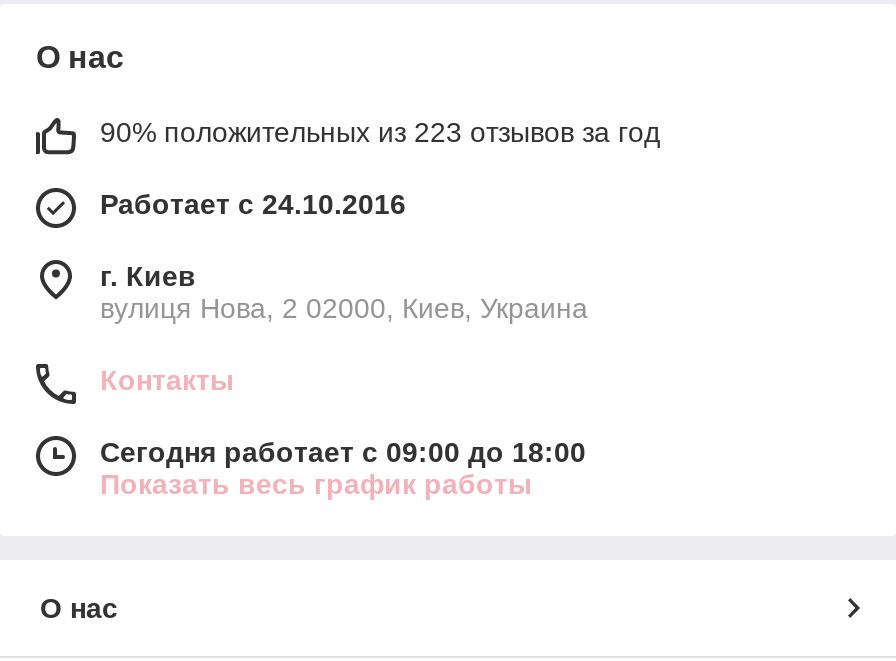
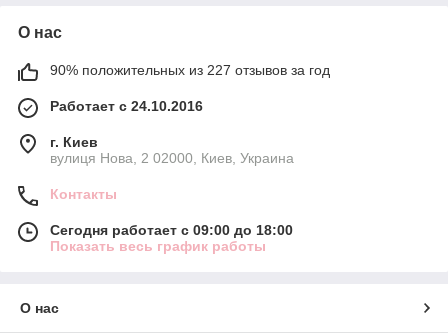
[100,117,660,149] 90% положительных из 223 отзывов за год -> [50,62,330,78] 90% положительных из 227 отзывов за год

